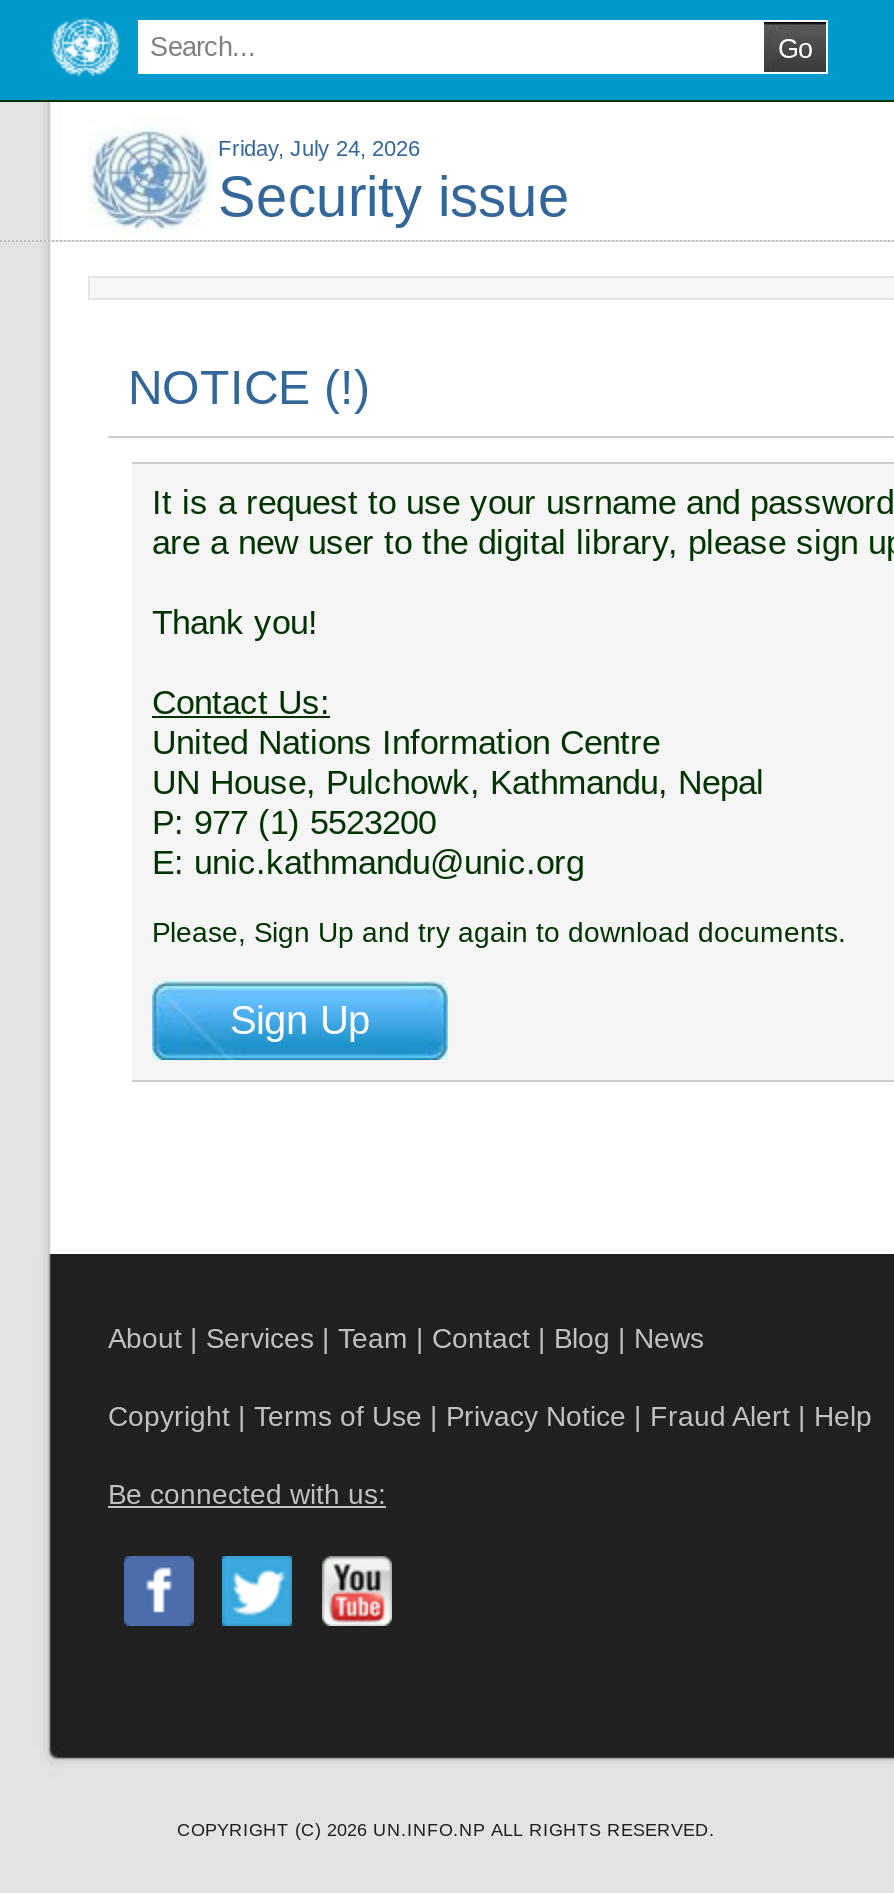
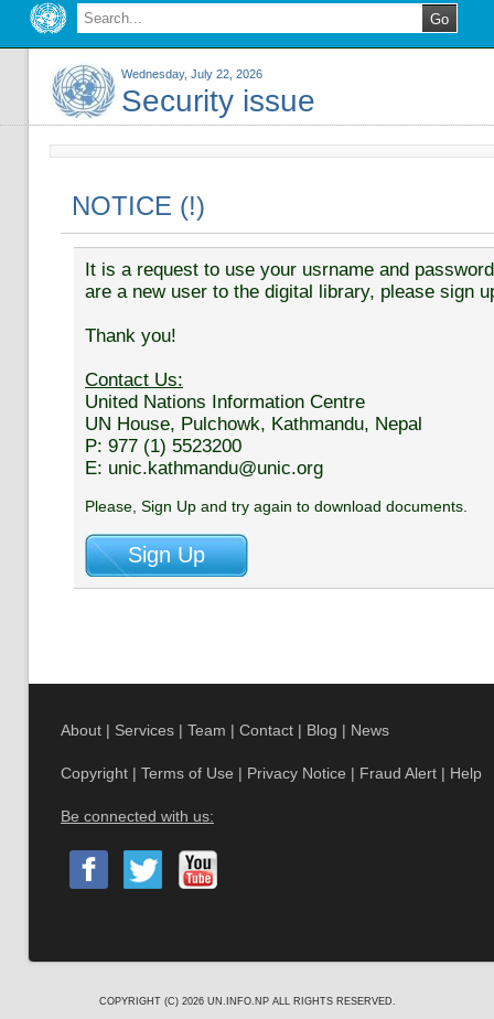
[218,136,420,160] Friday, July 24, 2026 -> [121,67,262,81] Wednesday, July 22, 2026

